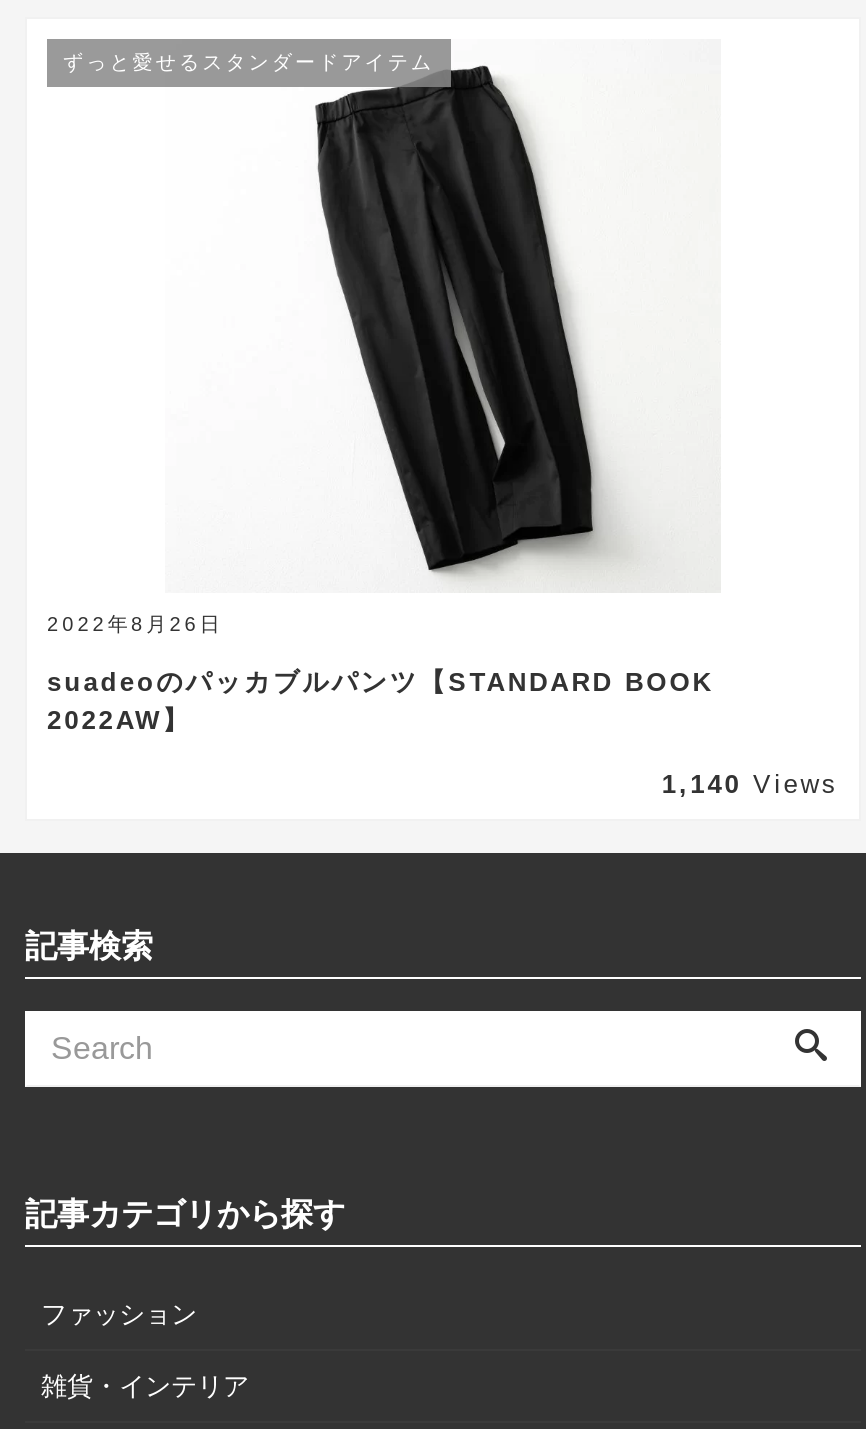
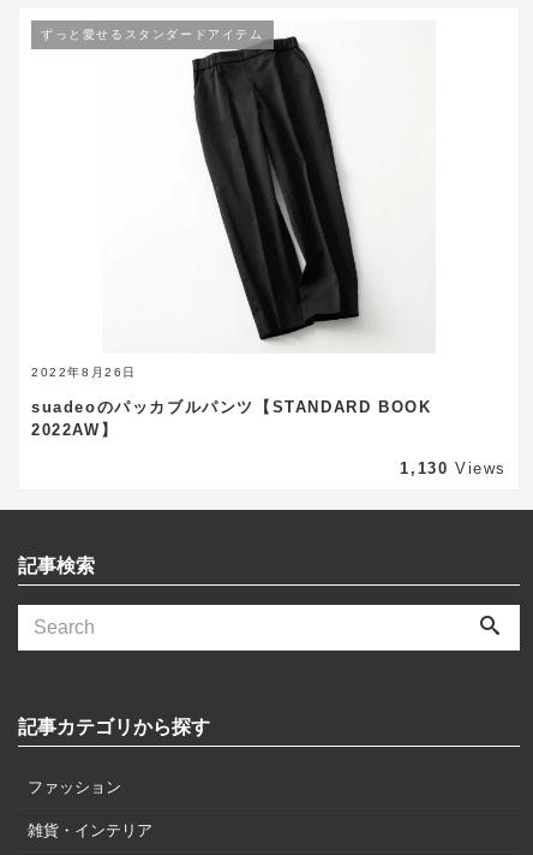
[662,769,839,799] 1,140 Views -> [400,459,507,477] 1,130 Views

